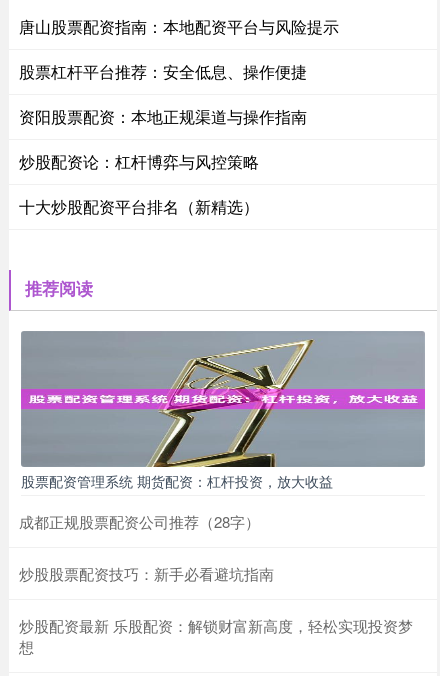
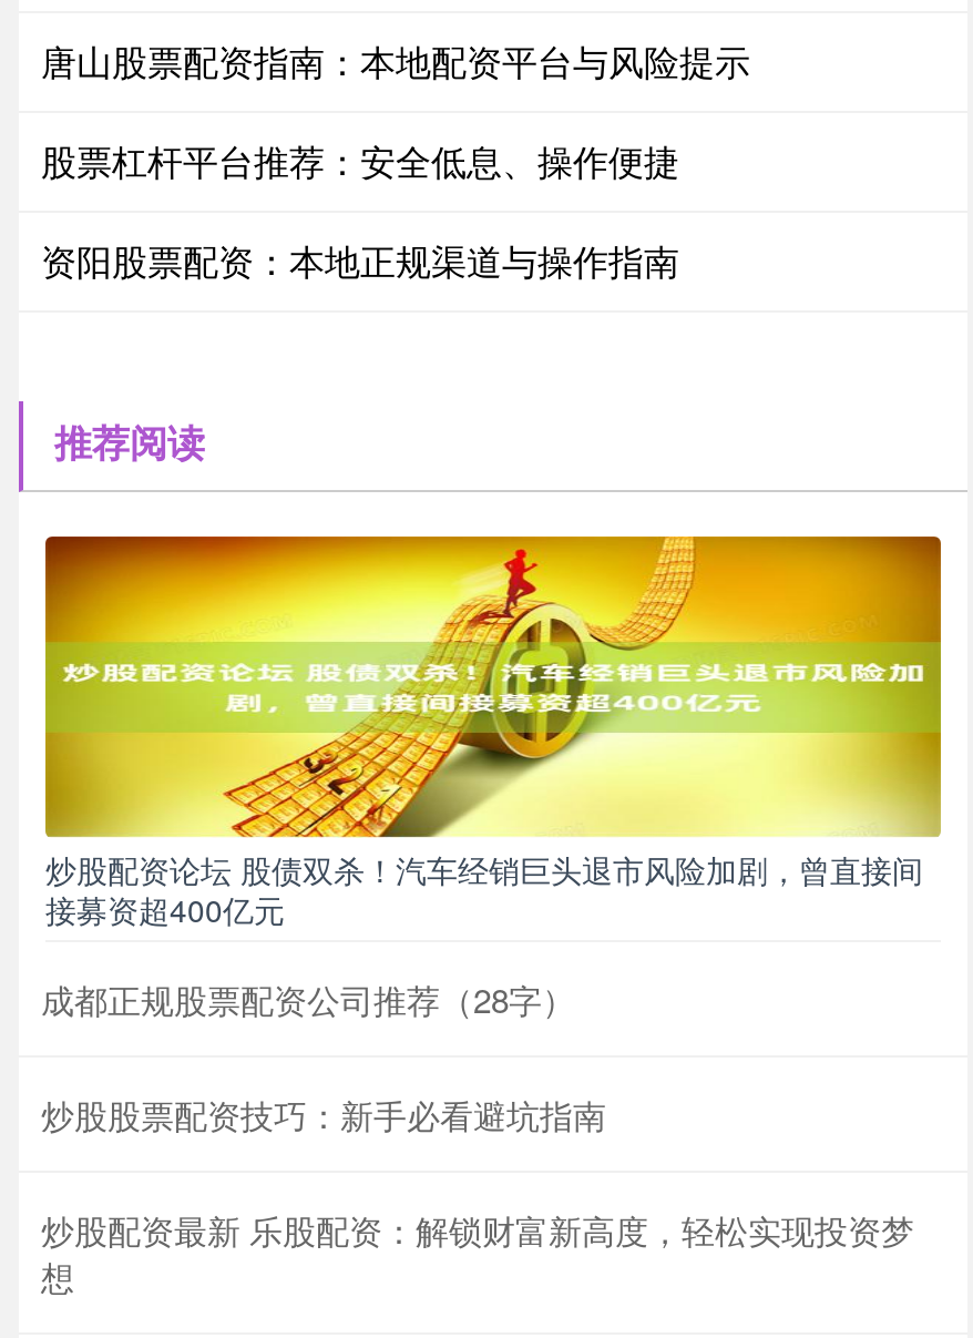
[19,150,259,218] 炒股配资论：杠杆博弈与风控策略 | 十大炒股配资平台排名（新精选） -> none
moved [25,276,93,300] -> [54,414,205,468]: 推荐阅读
[20,330,426,491] [image] | 股票配资管理系统 期货配资：杠杆投资，放大收益 -> [43,534,943,931] [image] | 炒股配资论坛 股债双杀！汽车经销巨头退市风险加剧，曾直接间 | 接募资超400亿元

